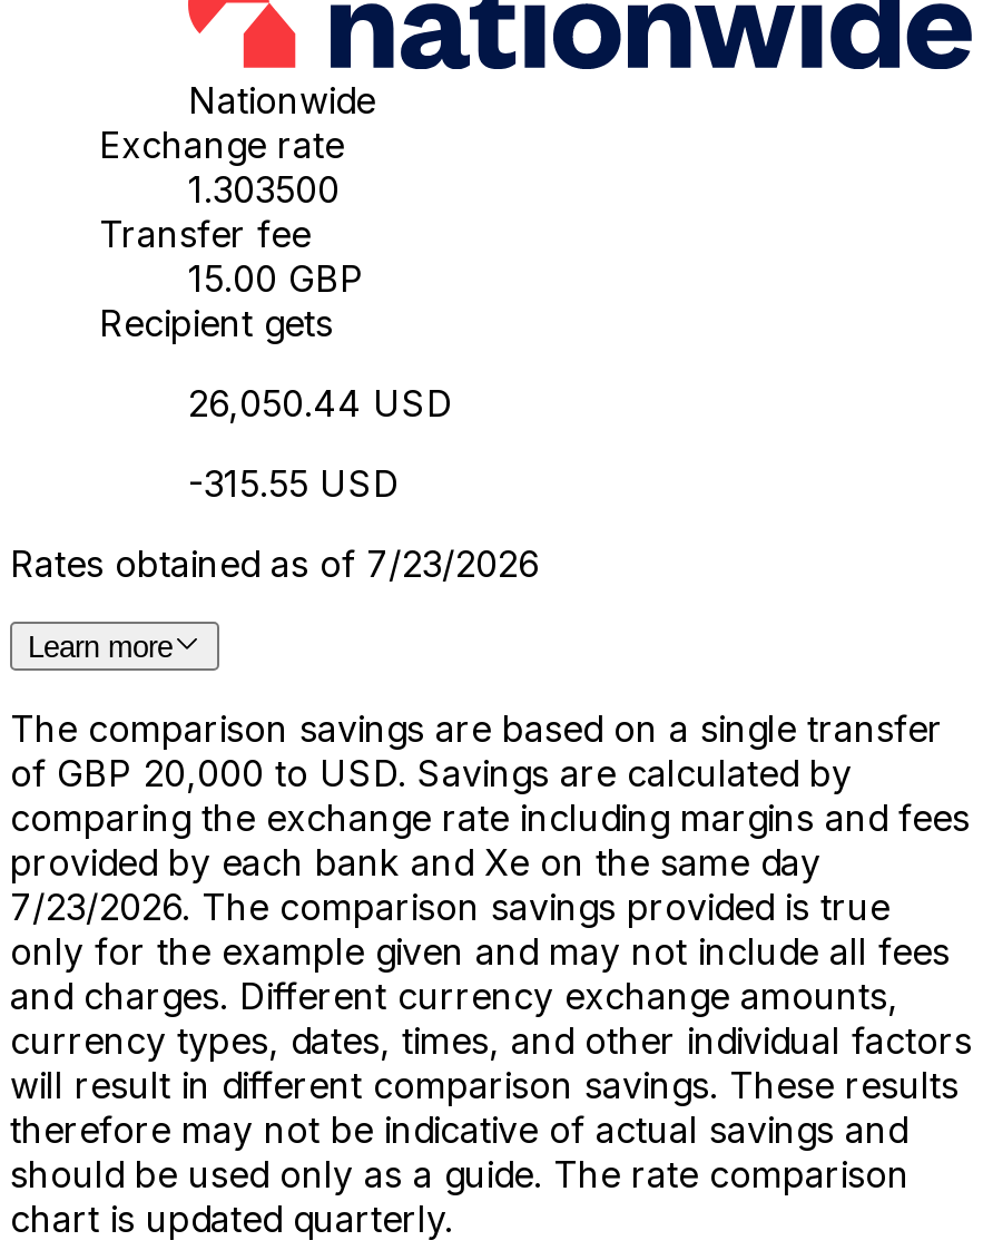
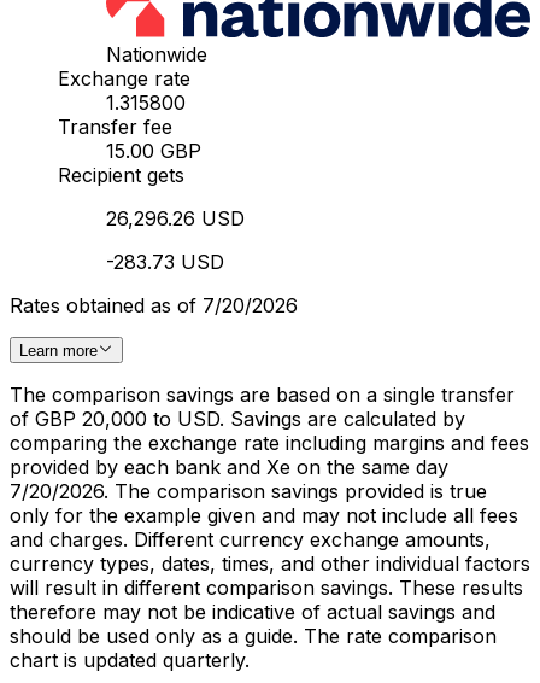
[188,167,340,212] 1.303500 -> [106,91,186,115] 1.315800
[188,381,453,426] 26,050.44 USD -> [106,206,245,230] 26,296.26 USD
[188,461,400,506] -315.55 USD -> [106,250,224,274] -283.73 USD
[10,541,540,586] Rates obtained as of 7/23/2026 -> [10,293,298,317] Rates obtained as of 7/20/2026
[10,885,889,930] 7/23/2026. The comparison savings provided is true -> [10,479,487,504] 7/20/2026. The comparison savings provided is true

